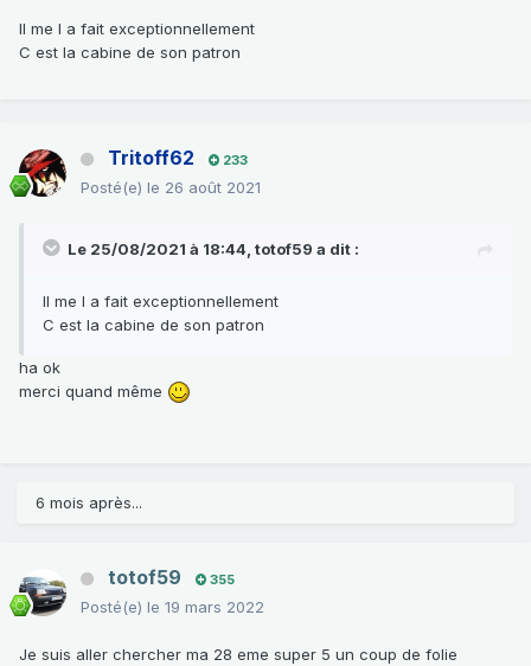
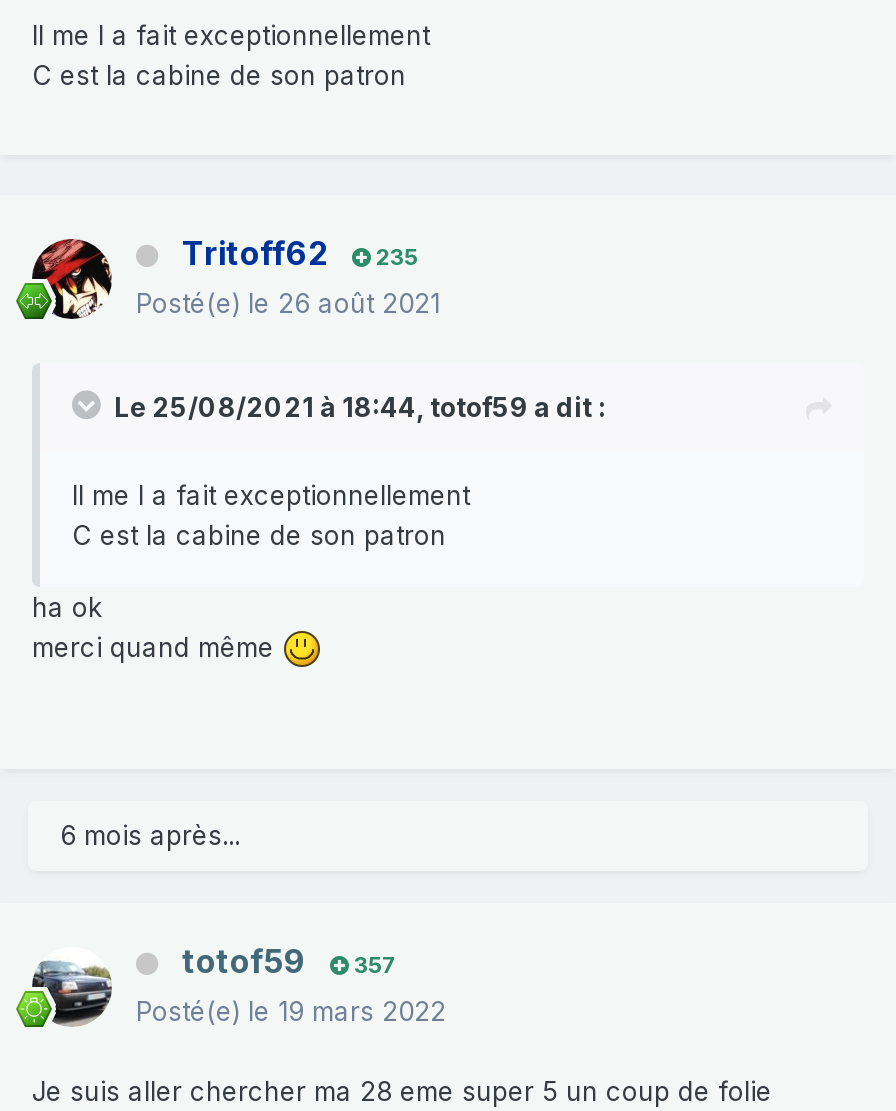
[108,145,248,169] Tritoff62 233 -> [182,232,418,272] Tritoff62 235
[108,565,235,588] totof59 355 -> [182,940,398,980] totof59 357

